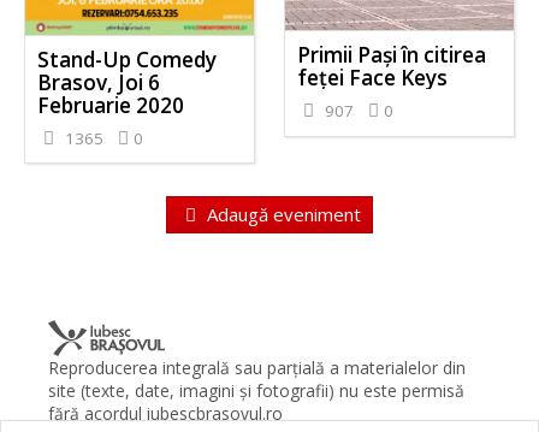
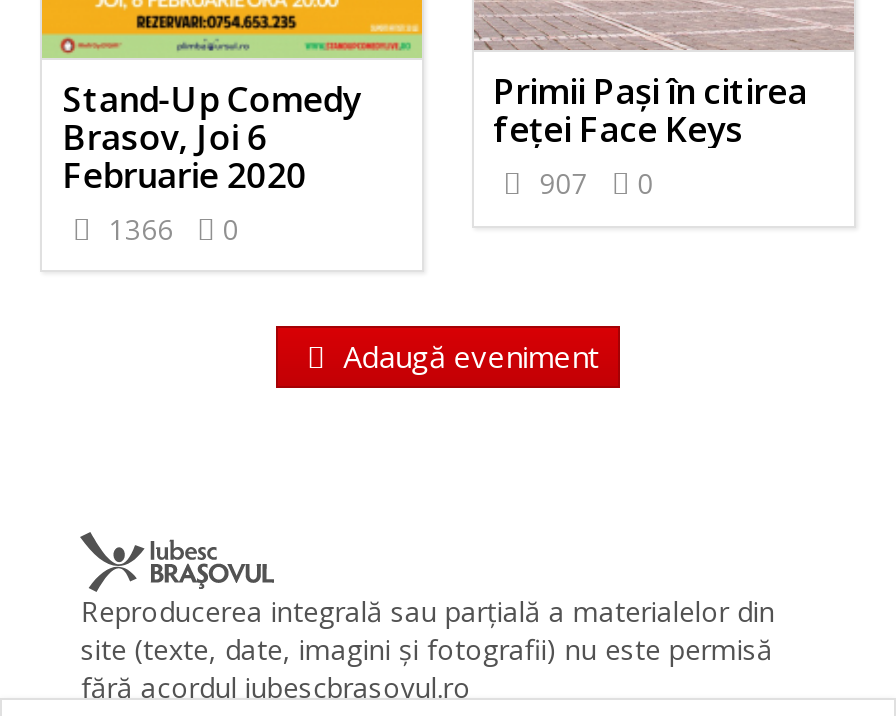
[66,127,144,149] 1365 0 -> [109,212,239,248] 1366 0

